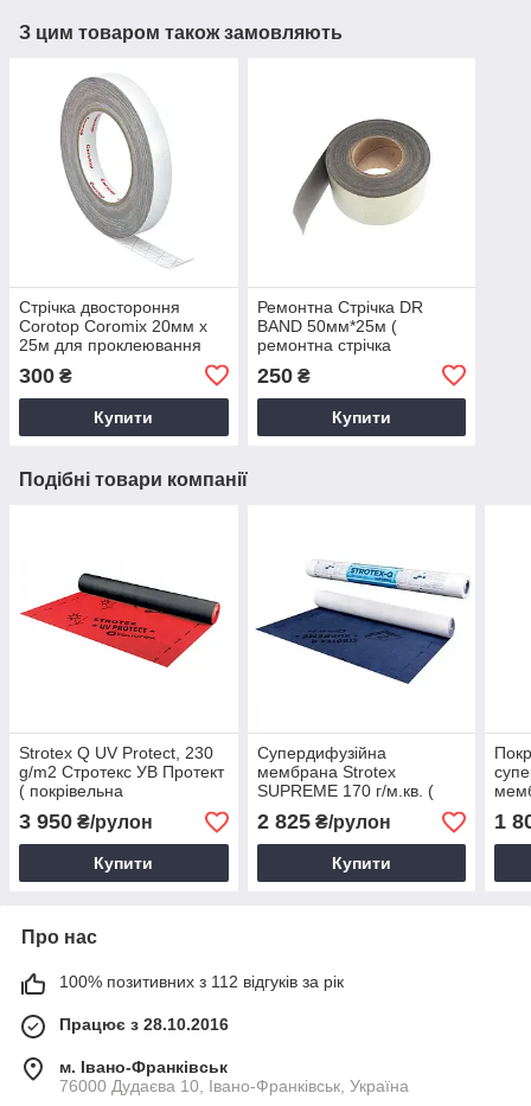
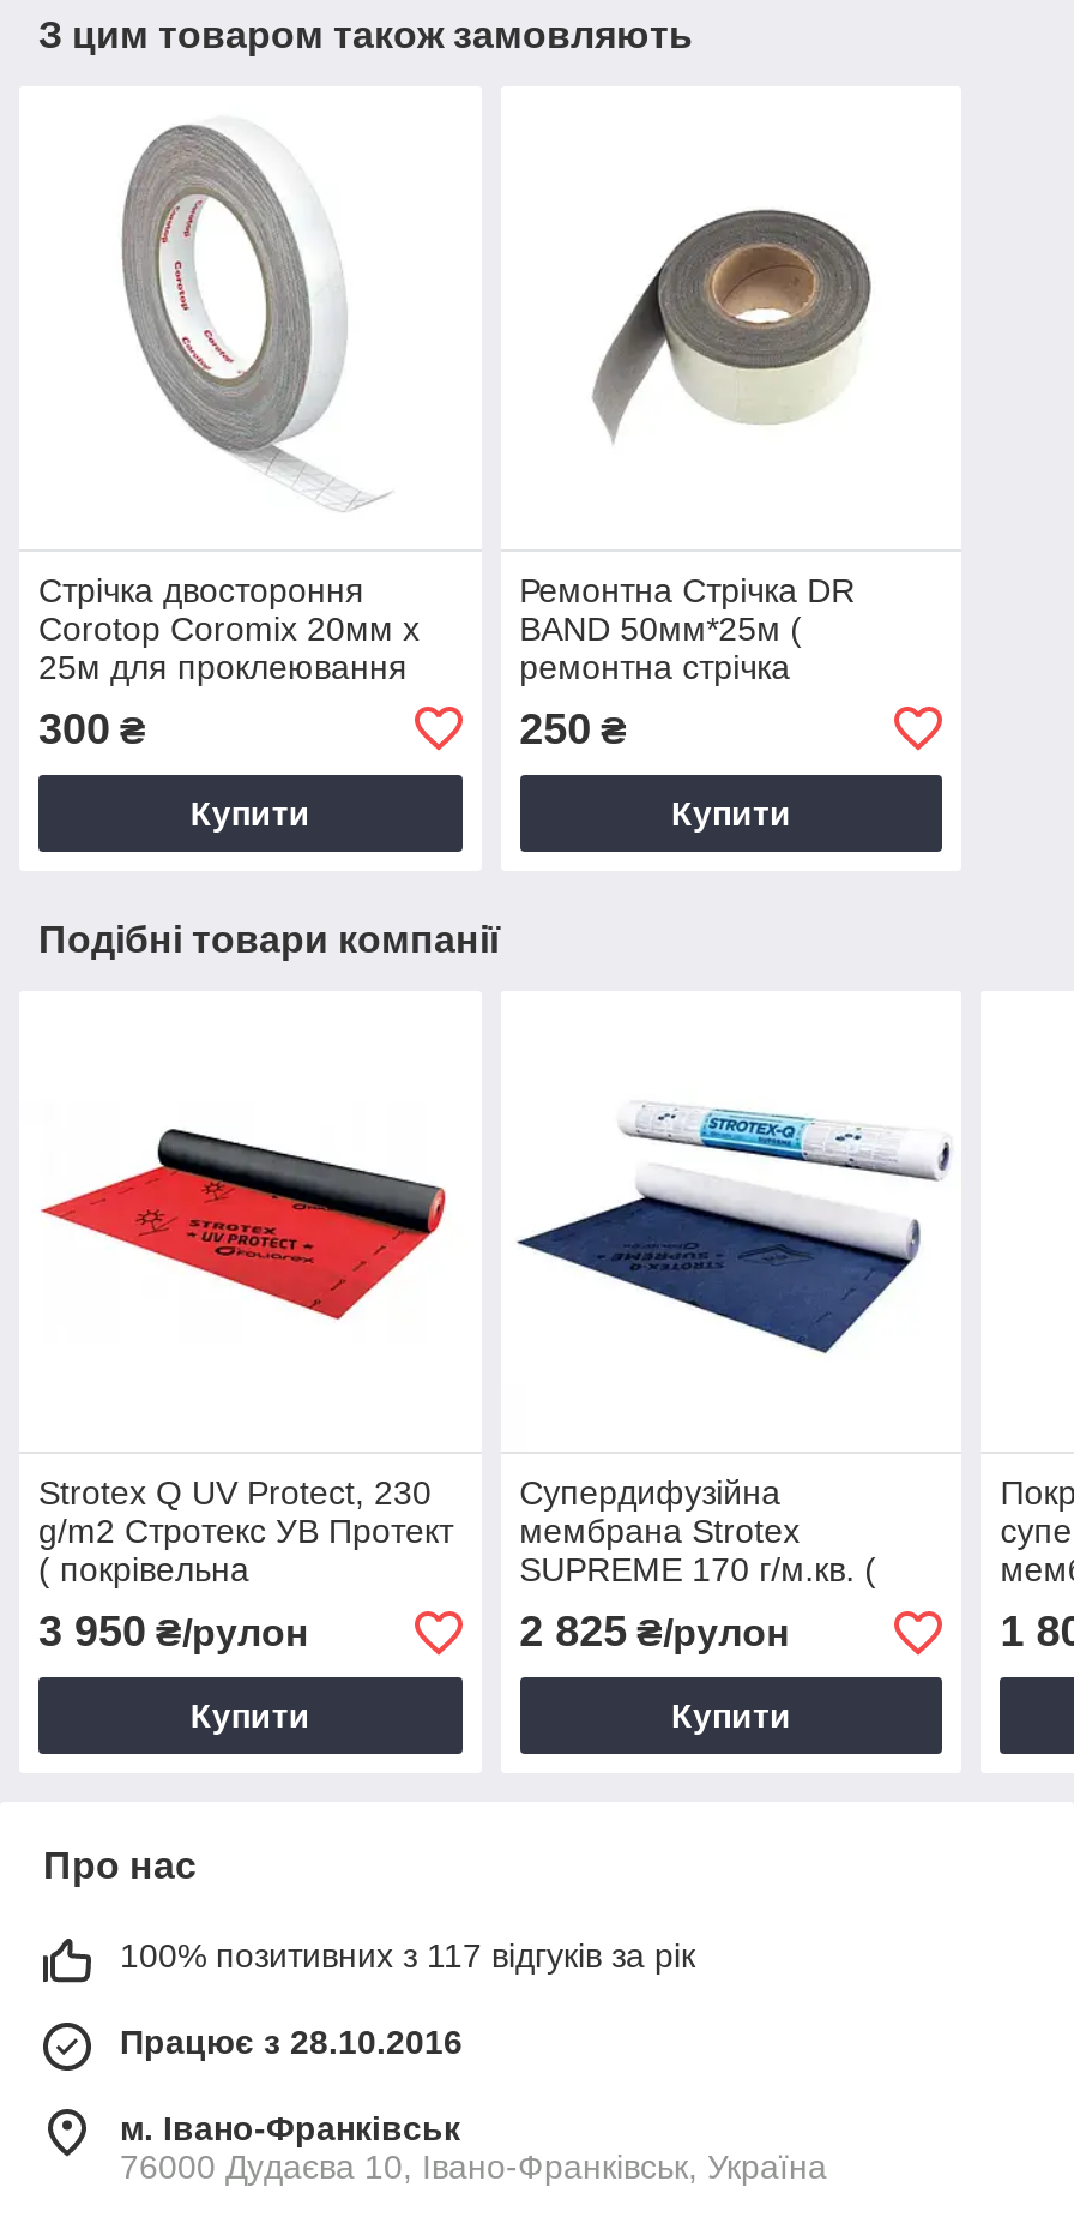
[59,973,344,992] 100% позитивних з 112 відгуків за рік -> [120,1937,695,1976] 100% позитивних з 117 відгуків за рік

